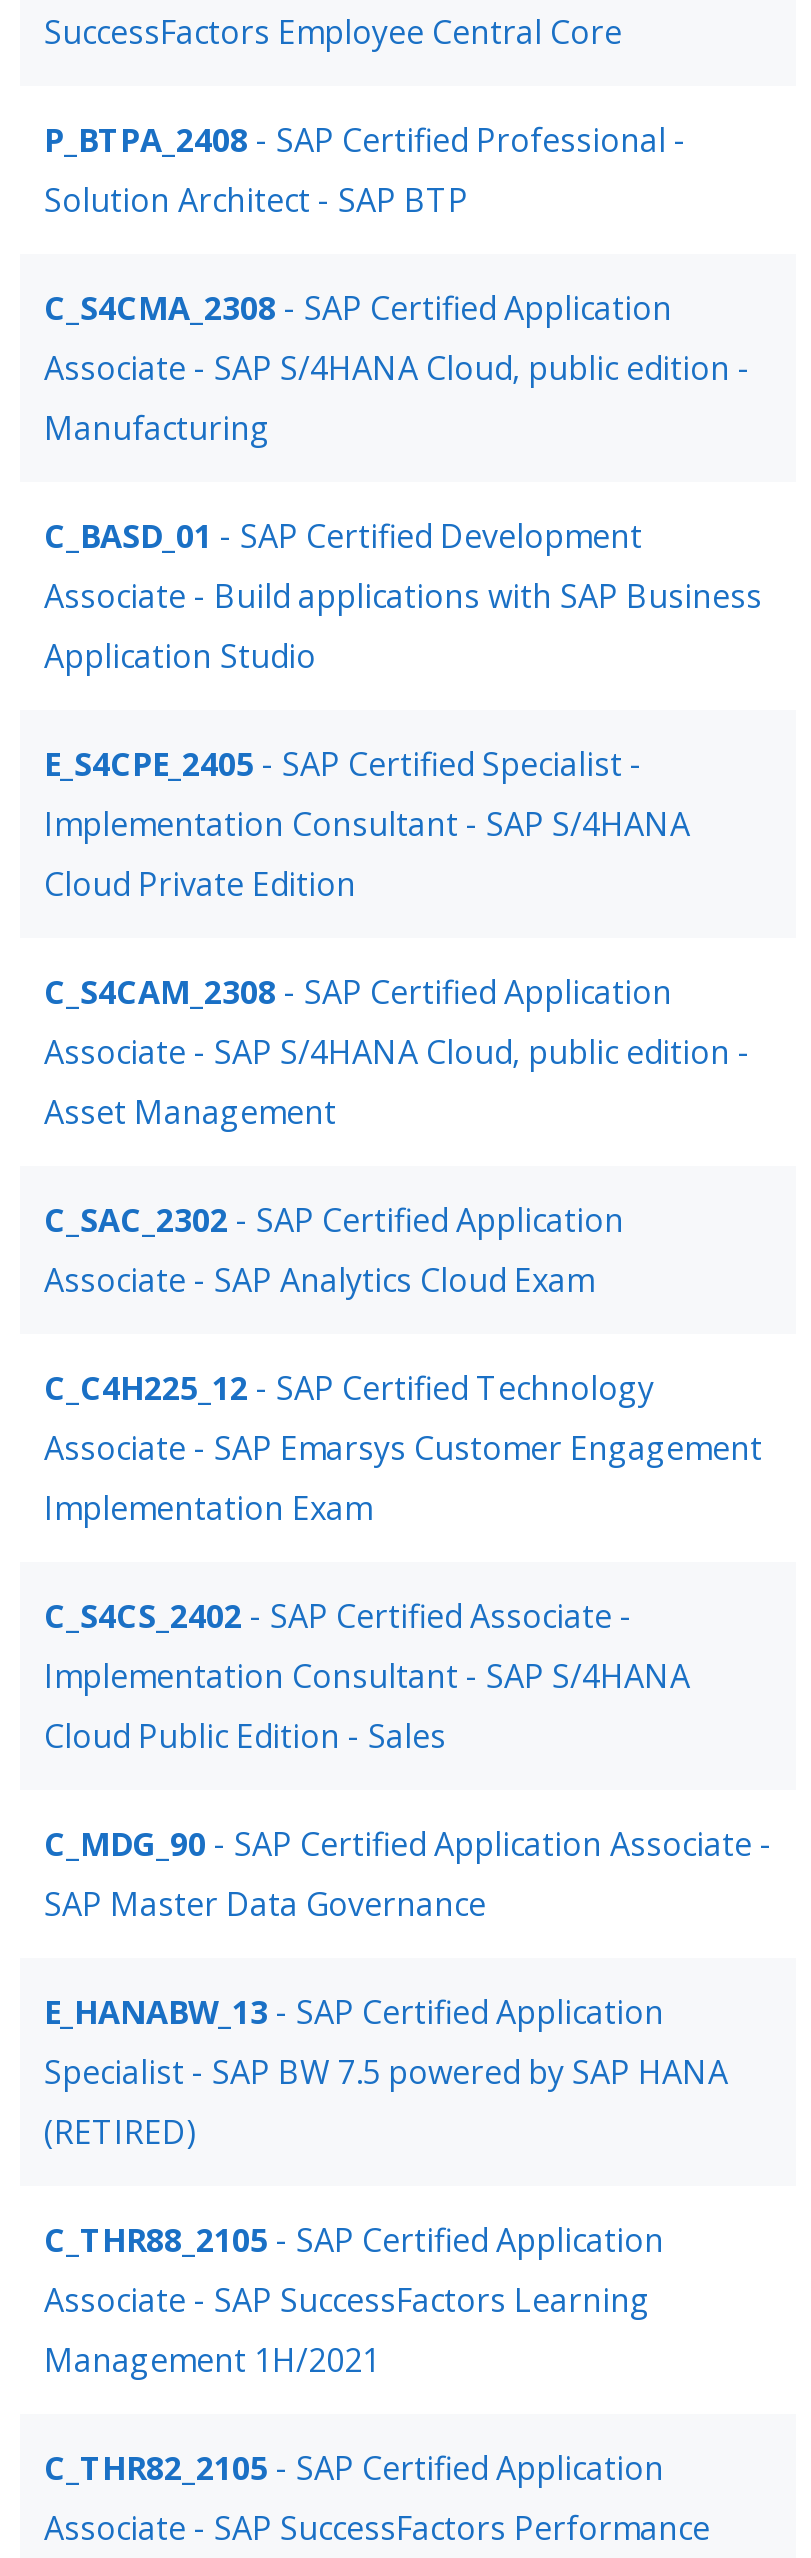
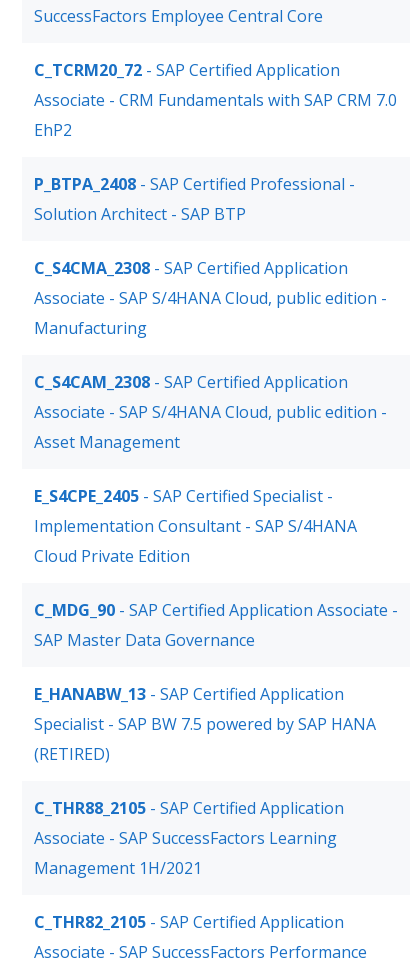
none -> [34,59,397,141] C_TCRM20_72 - SAP Certified Application | Associate - CRM Fundamentals with SAP CRM 7.0 | EhP2
moved [44,118,750,450] -> [34,173,387,339]: P_BTPA_2408 - SAP Certified Professional - | Solution Architect - SAP BTP | C_S4CMA_2308 - SAP Certified Application | Associate - SAP S/4HANA Cloud, public edition - | Manufacturing
[44,514,762,846] C_BASD_01 - SAP Certified Development | Associate - Build applications with SAP Business | Application Studio | Implementation Consultant - SAP S/4HANA -> none
moved [44,742,642,786] -> [34,485,333,507]: E_S4CPE_2405 - SAP Certified Specialist -
moved [44,862,356,906] -> [34,545,190,567]: Cloud Private Edition
[44,1198,762,1638] C_SAC_2302 - SAP Certified Application | Associate - SAP Analytics Cloud Exam | C_C4H225_12 - SAP Certified Technology | Associate - SAP Emarsys Customer Engagement | Implementation Exam | C_S4CS_2402 - SAP Certified Associate - -> none
[44,1714,446,1758] Cloud Public Edition - Sales -> none

